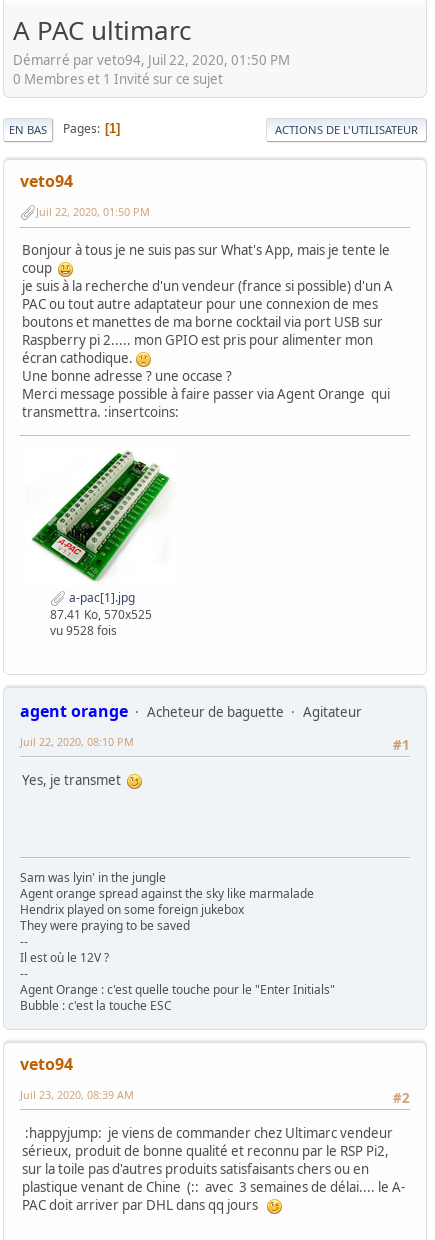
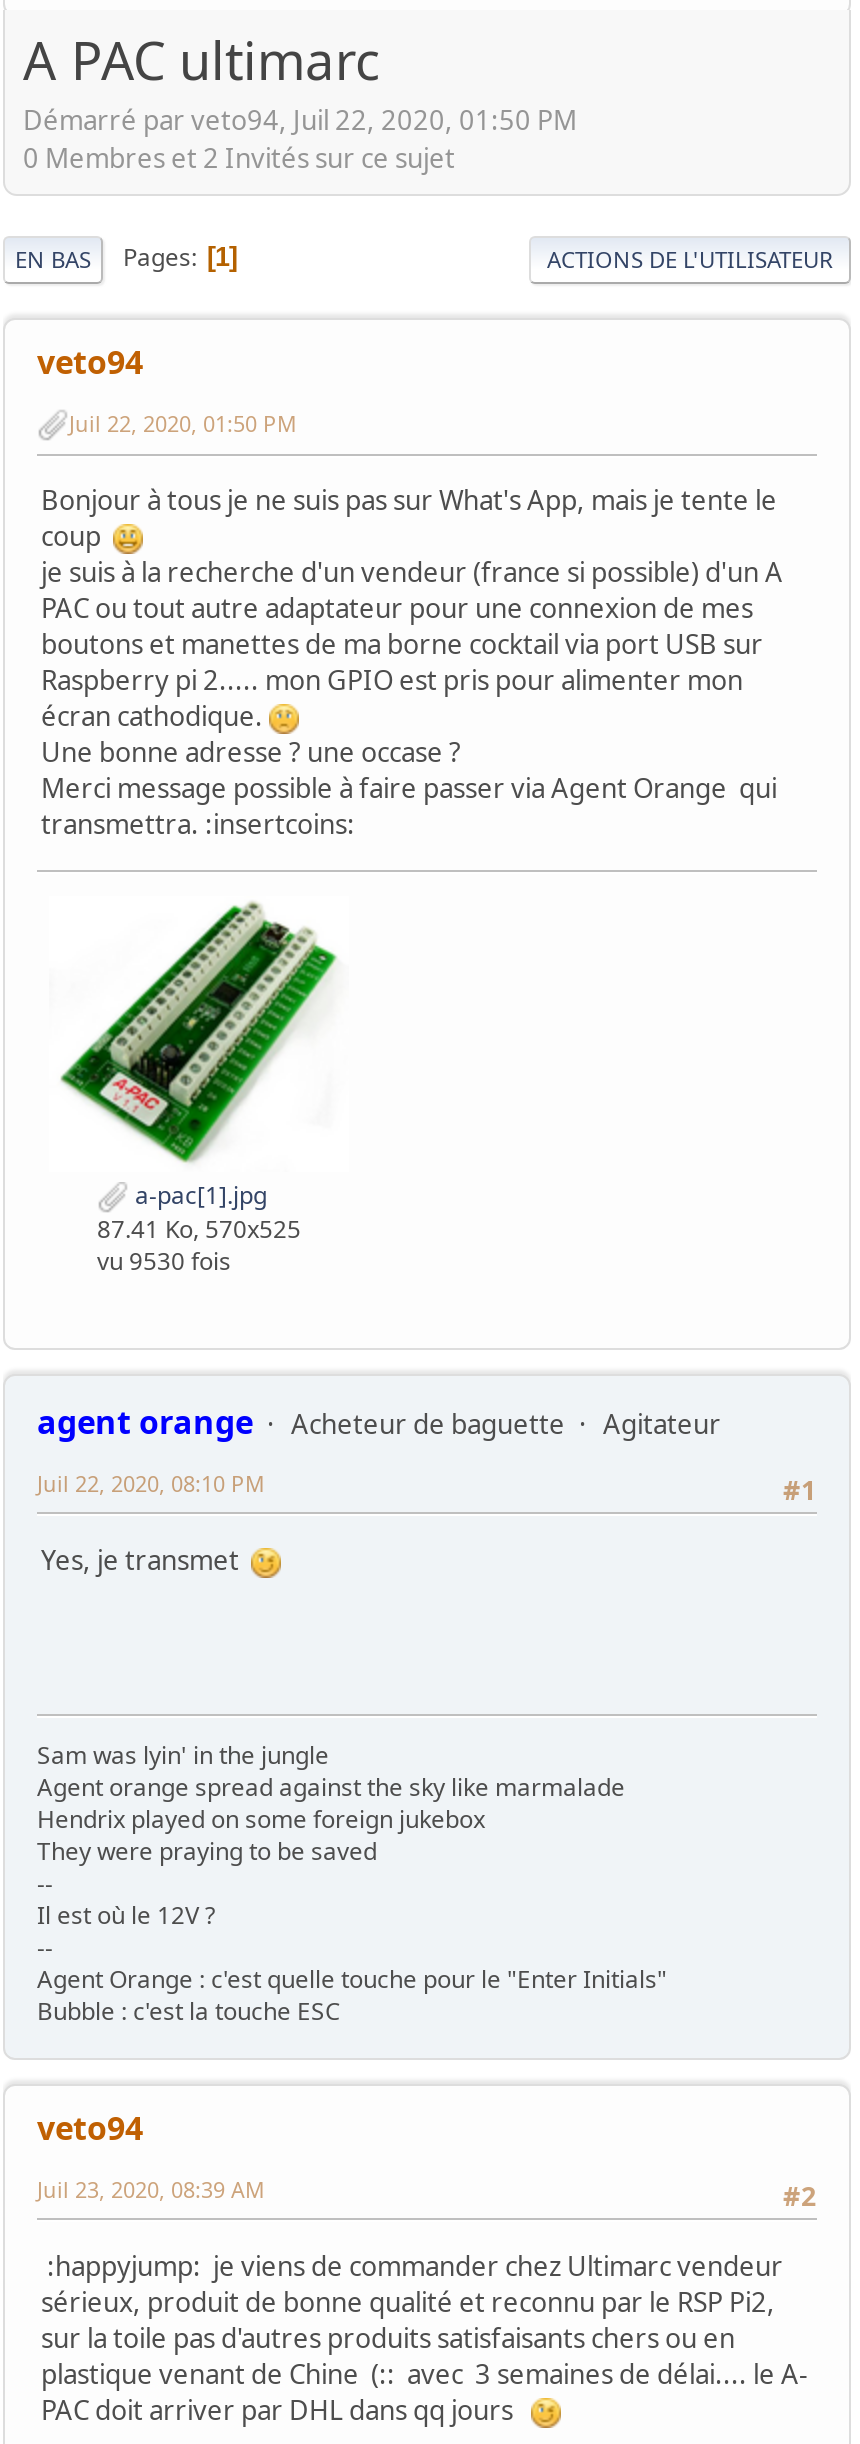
[13,69,223,87] 0 Membres et 1 Invité sur ce sujet -> [23,139,455,175] 0 Membres et 2 Invités sur ce sujet
[50,622,117,639] vu 9528 fois -> [97,1244,231,1278] vu 9530 fois

